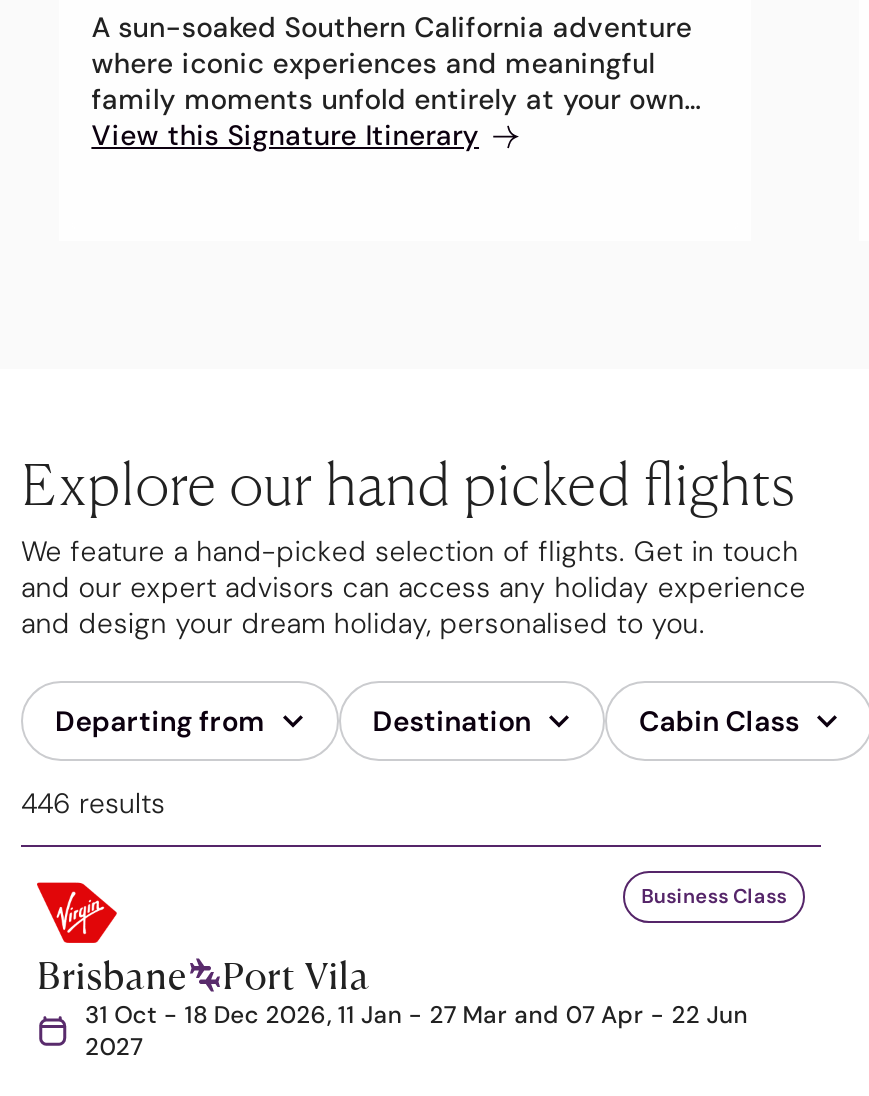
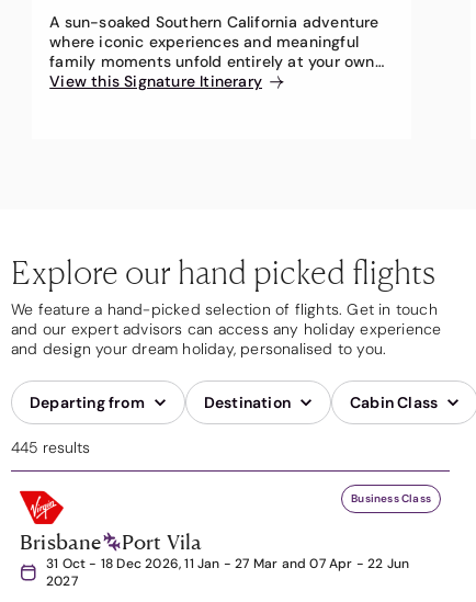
[21,785,165,821] 446 results -> [11,437,90,457] 445 results

